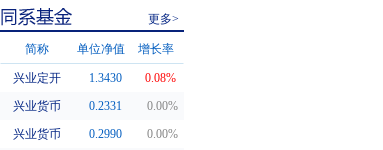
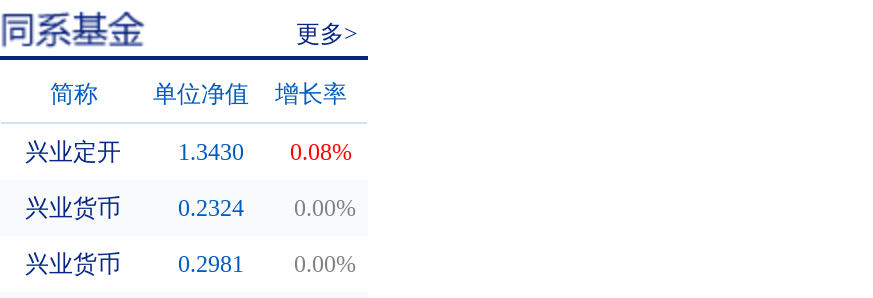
[89,99,178,113] 0.2331 0.00% -> [178,194,356,222] 0.2324 0.00%
[89,127,178,141] 0.2990 0.00% -> [178,250,356,278] 0.2981 0.00%

